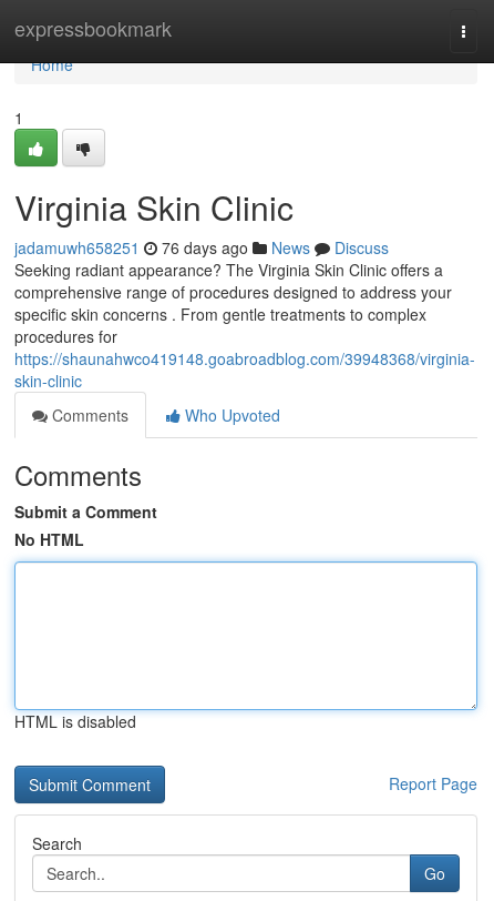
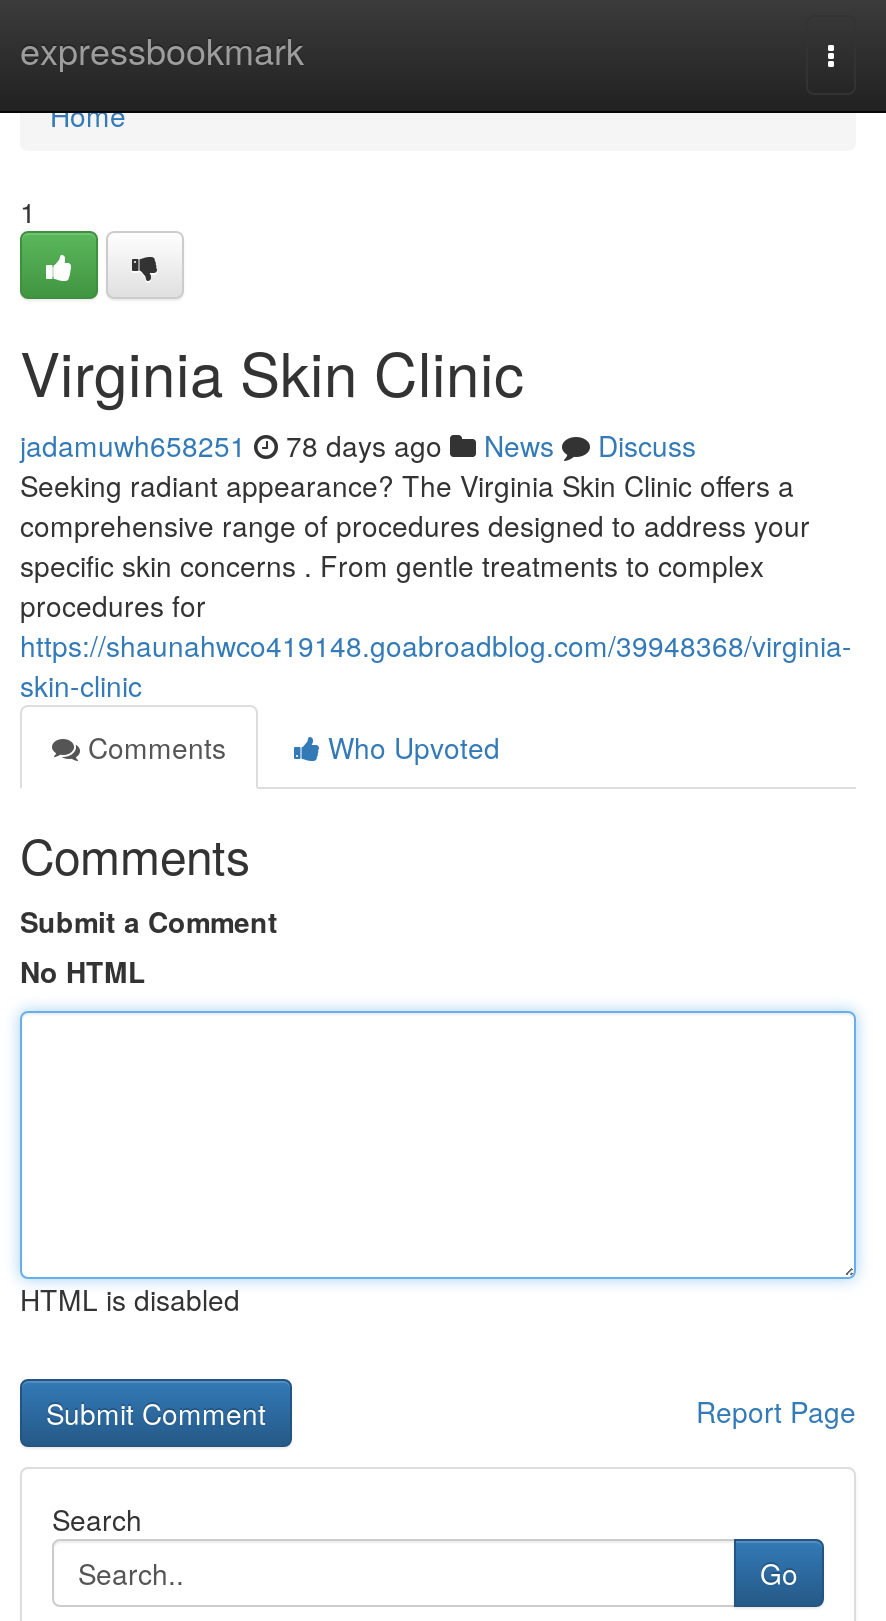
[14,236,389,259] jadamuwh658251 76 days ago News Discuss -> [20,425,696,465] jadamuwh658251 78 days ago News Discuss

